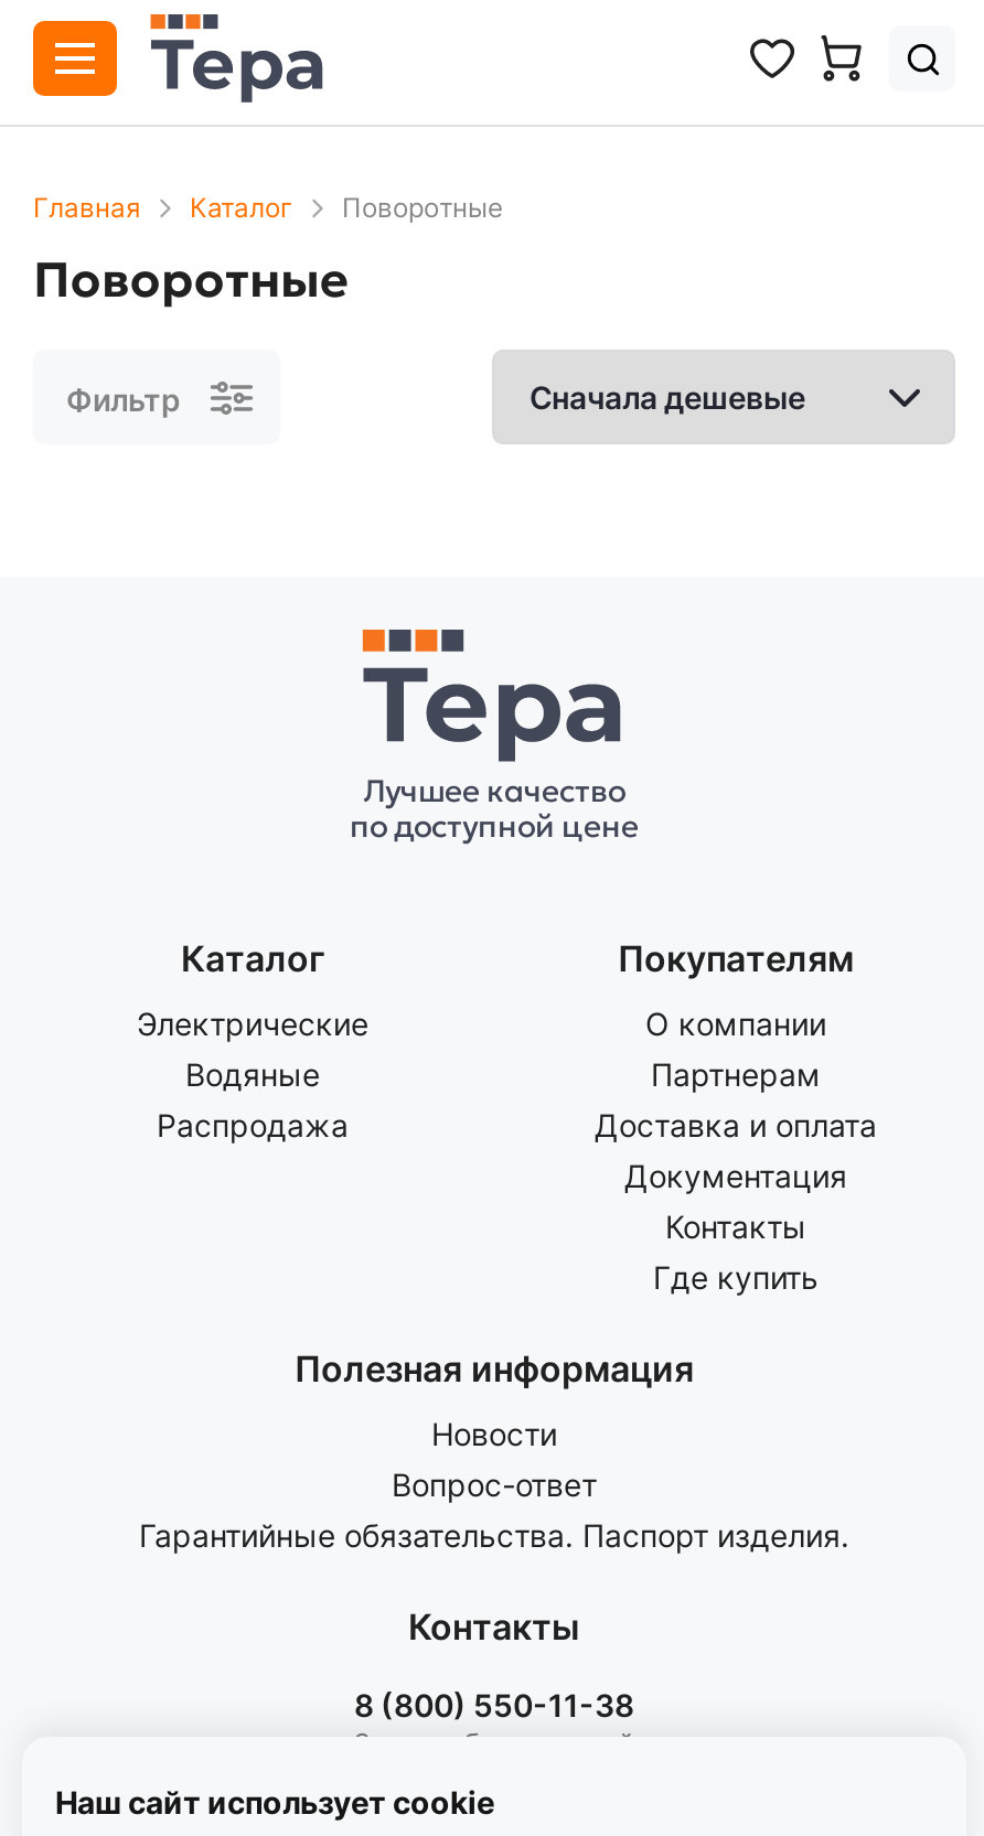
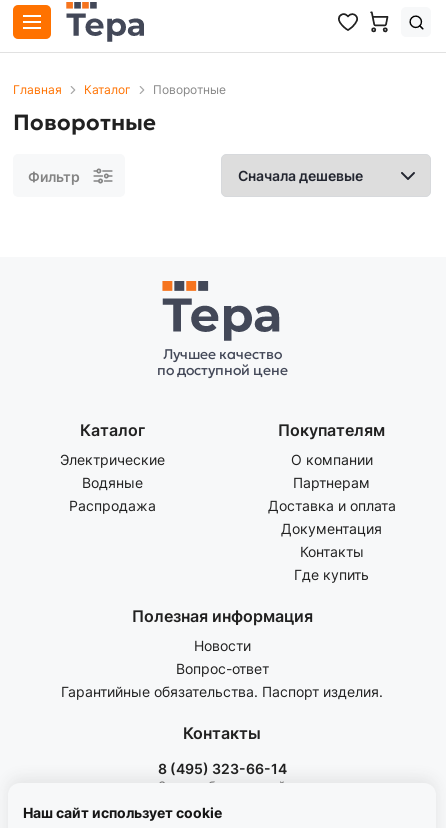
[354,1686,634,1724] 8 (800) 550-11-38 -> [157,760,286,777] 8 (495) 323-66-14

